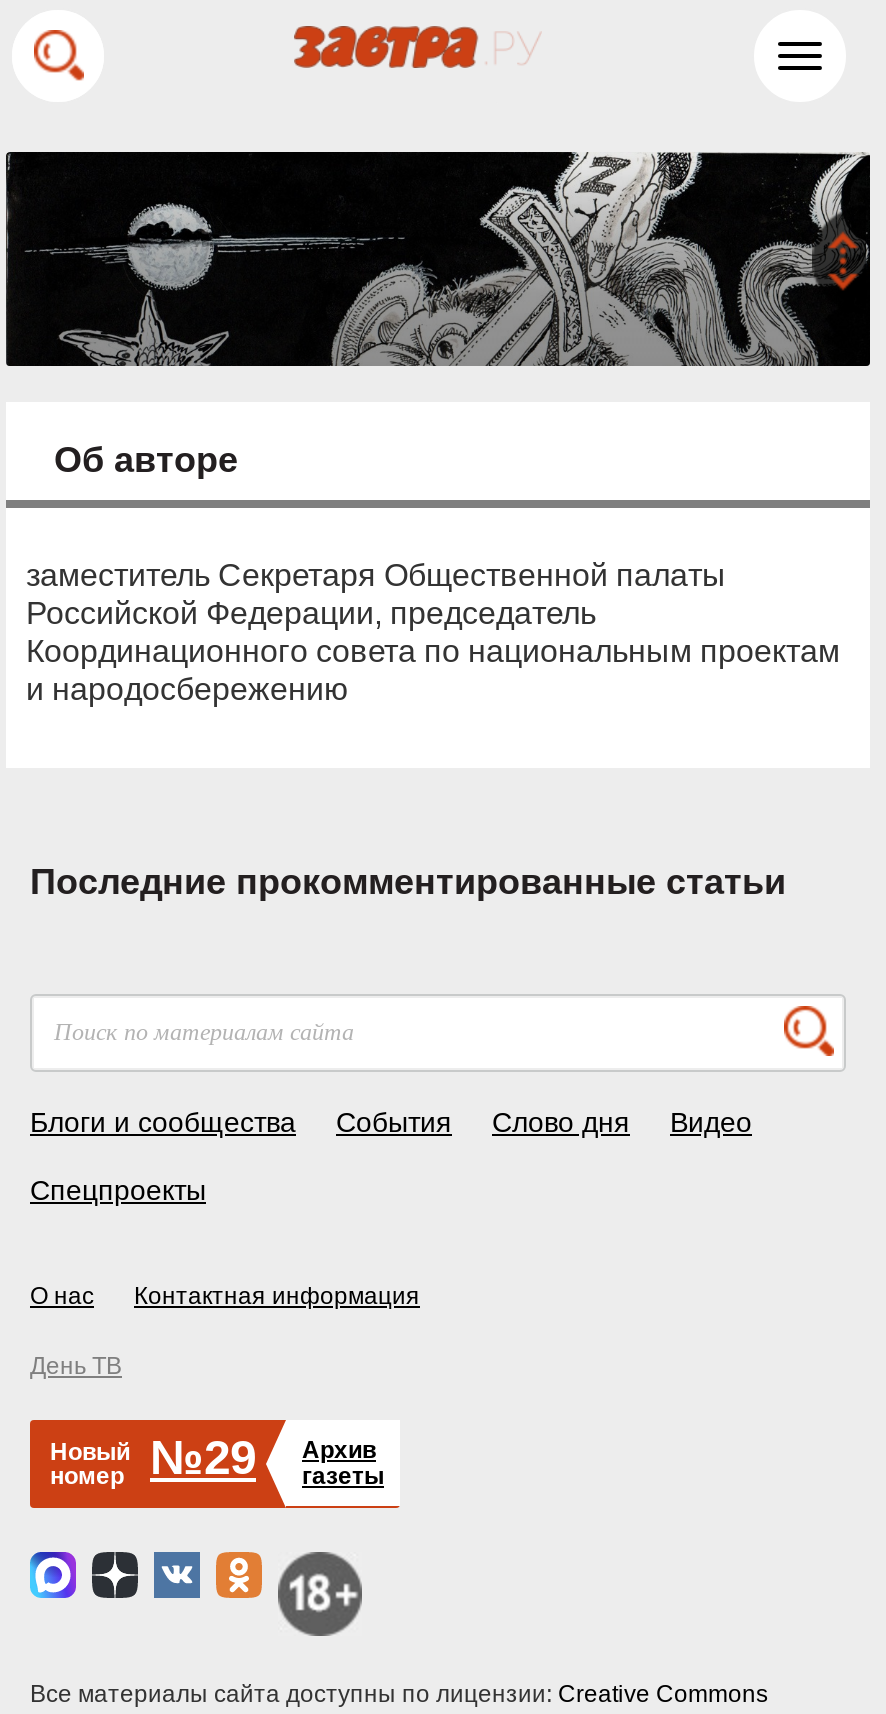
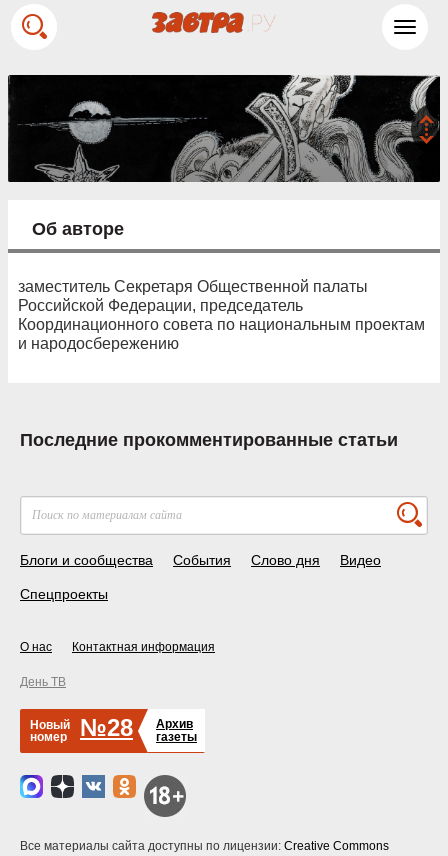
[50,1430,384,1490] Новый номер №29 Архив газеты -> [30,714,197,744] Новый номер №28 Архив газеты

